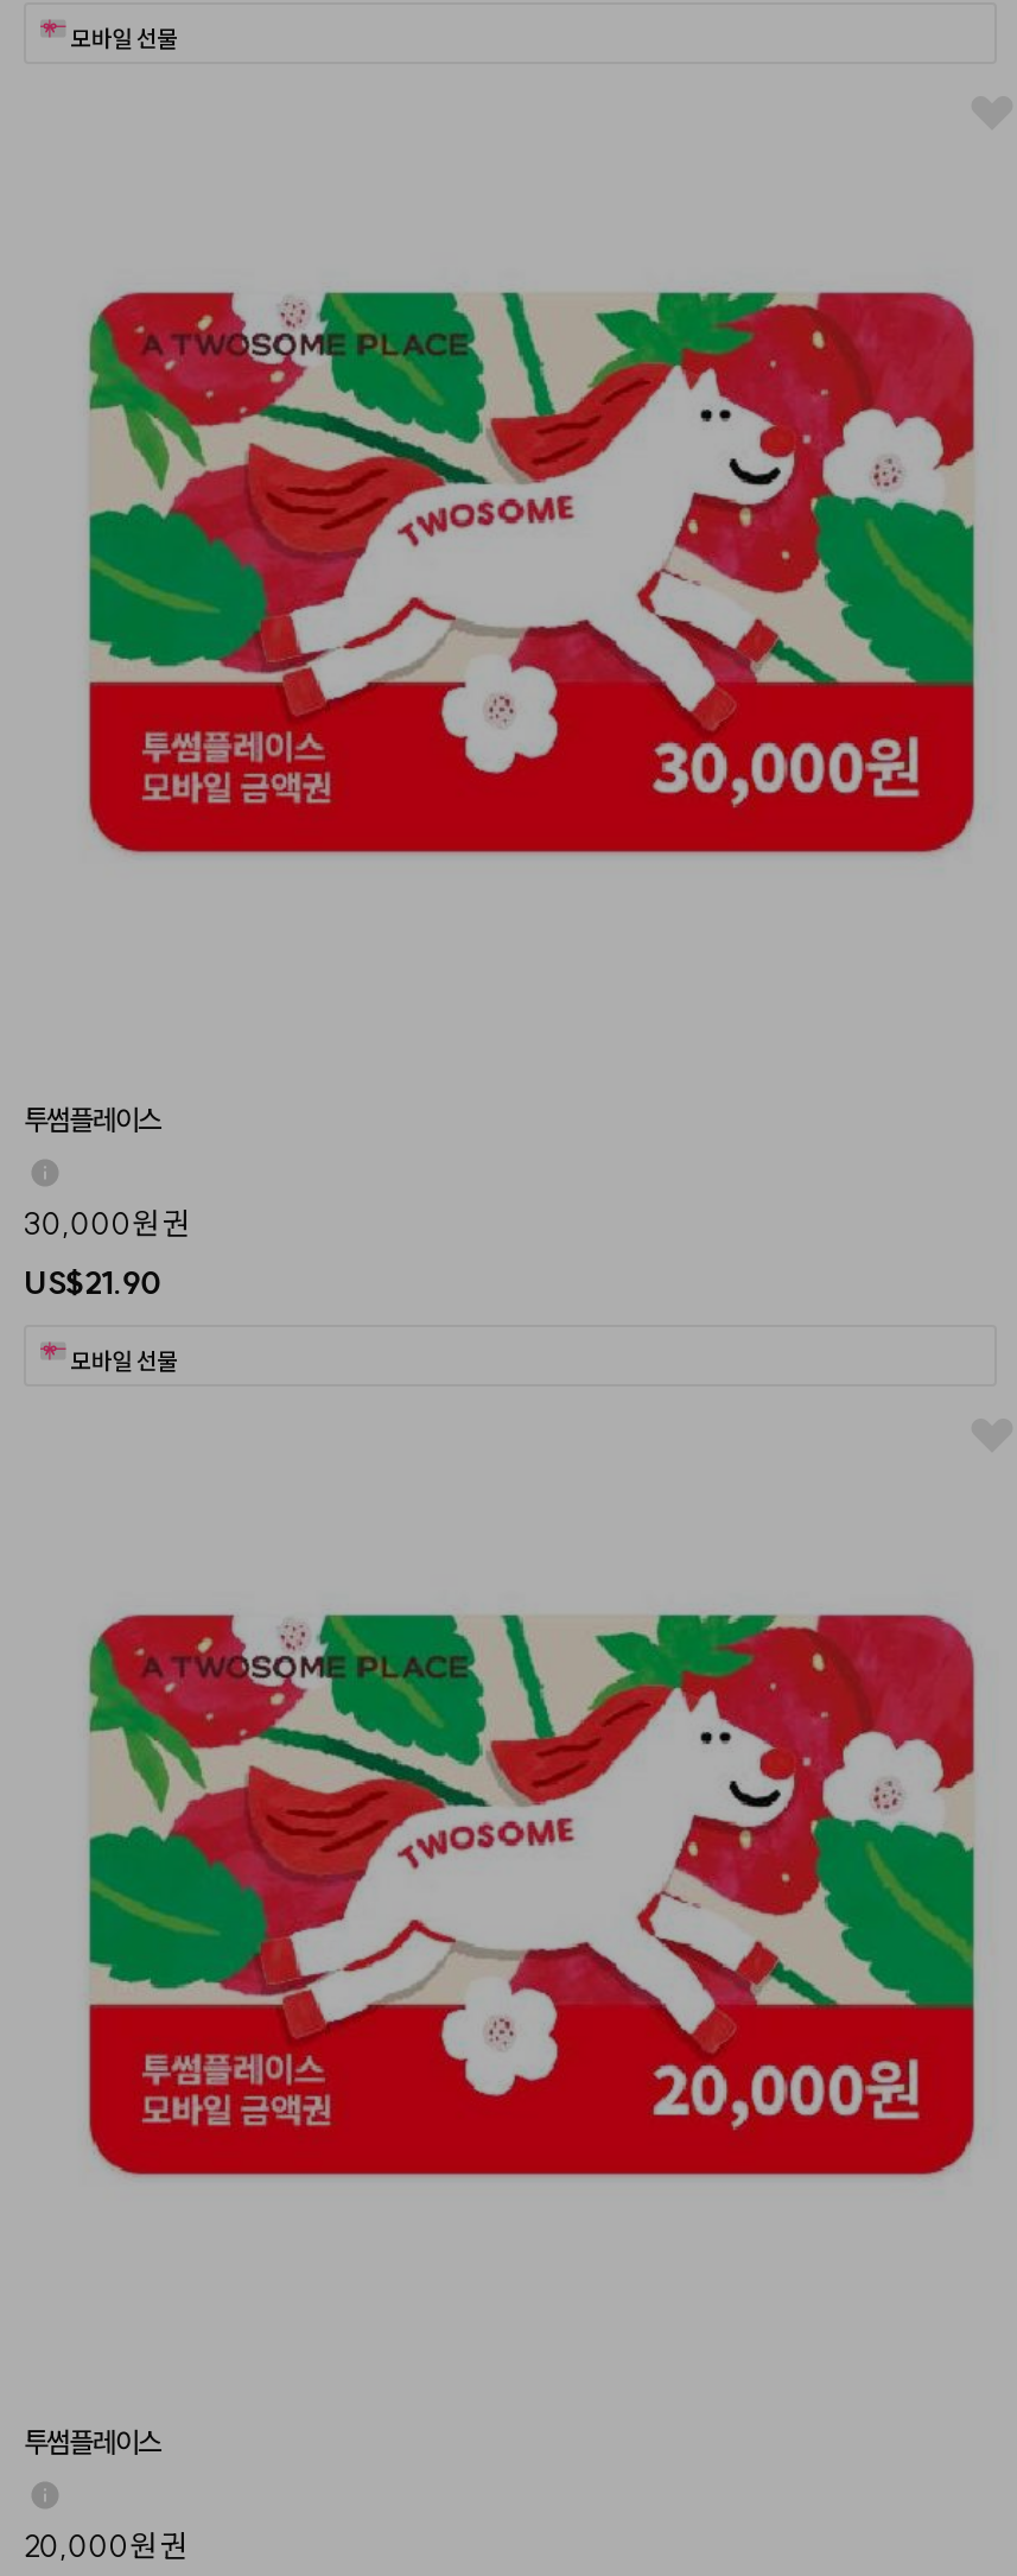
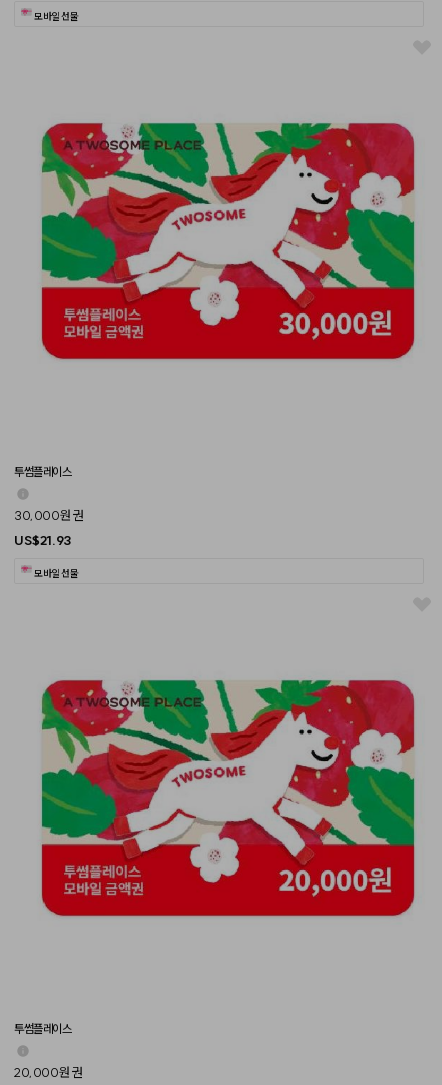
[24,1263,161,1301] US$21.90 -> [14,532,71,548] US$21.93

